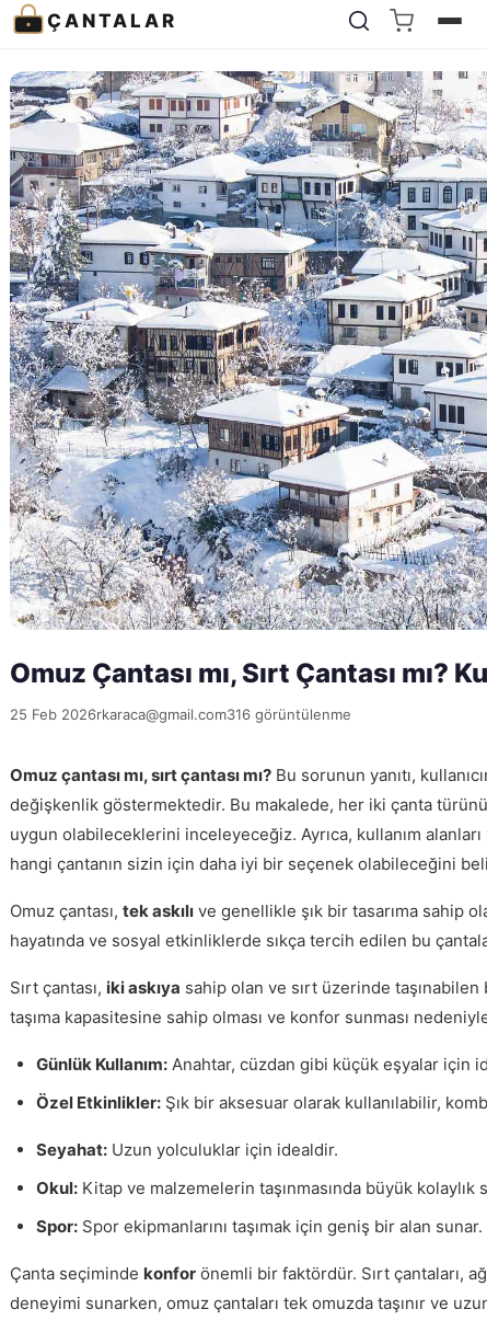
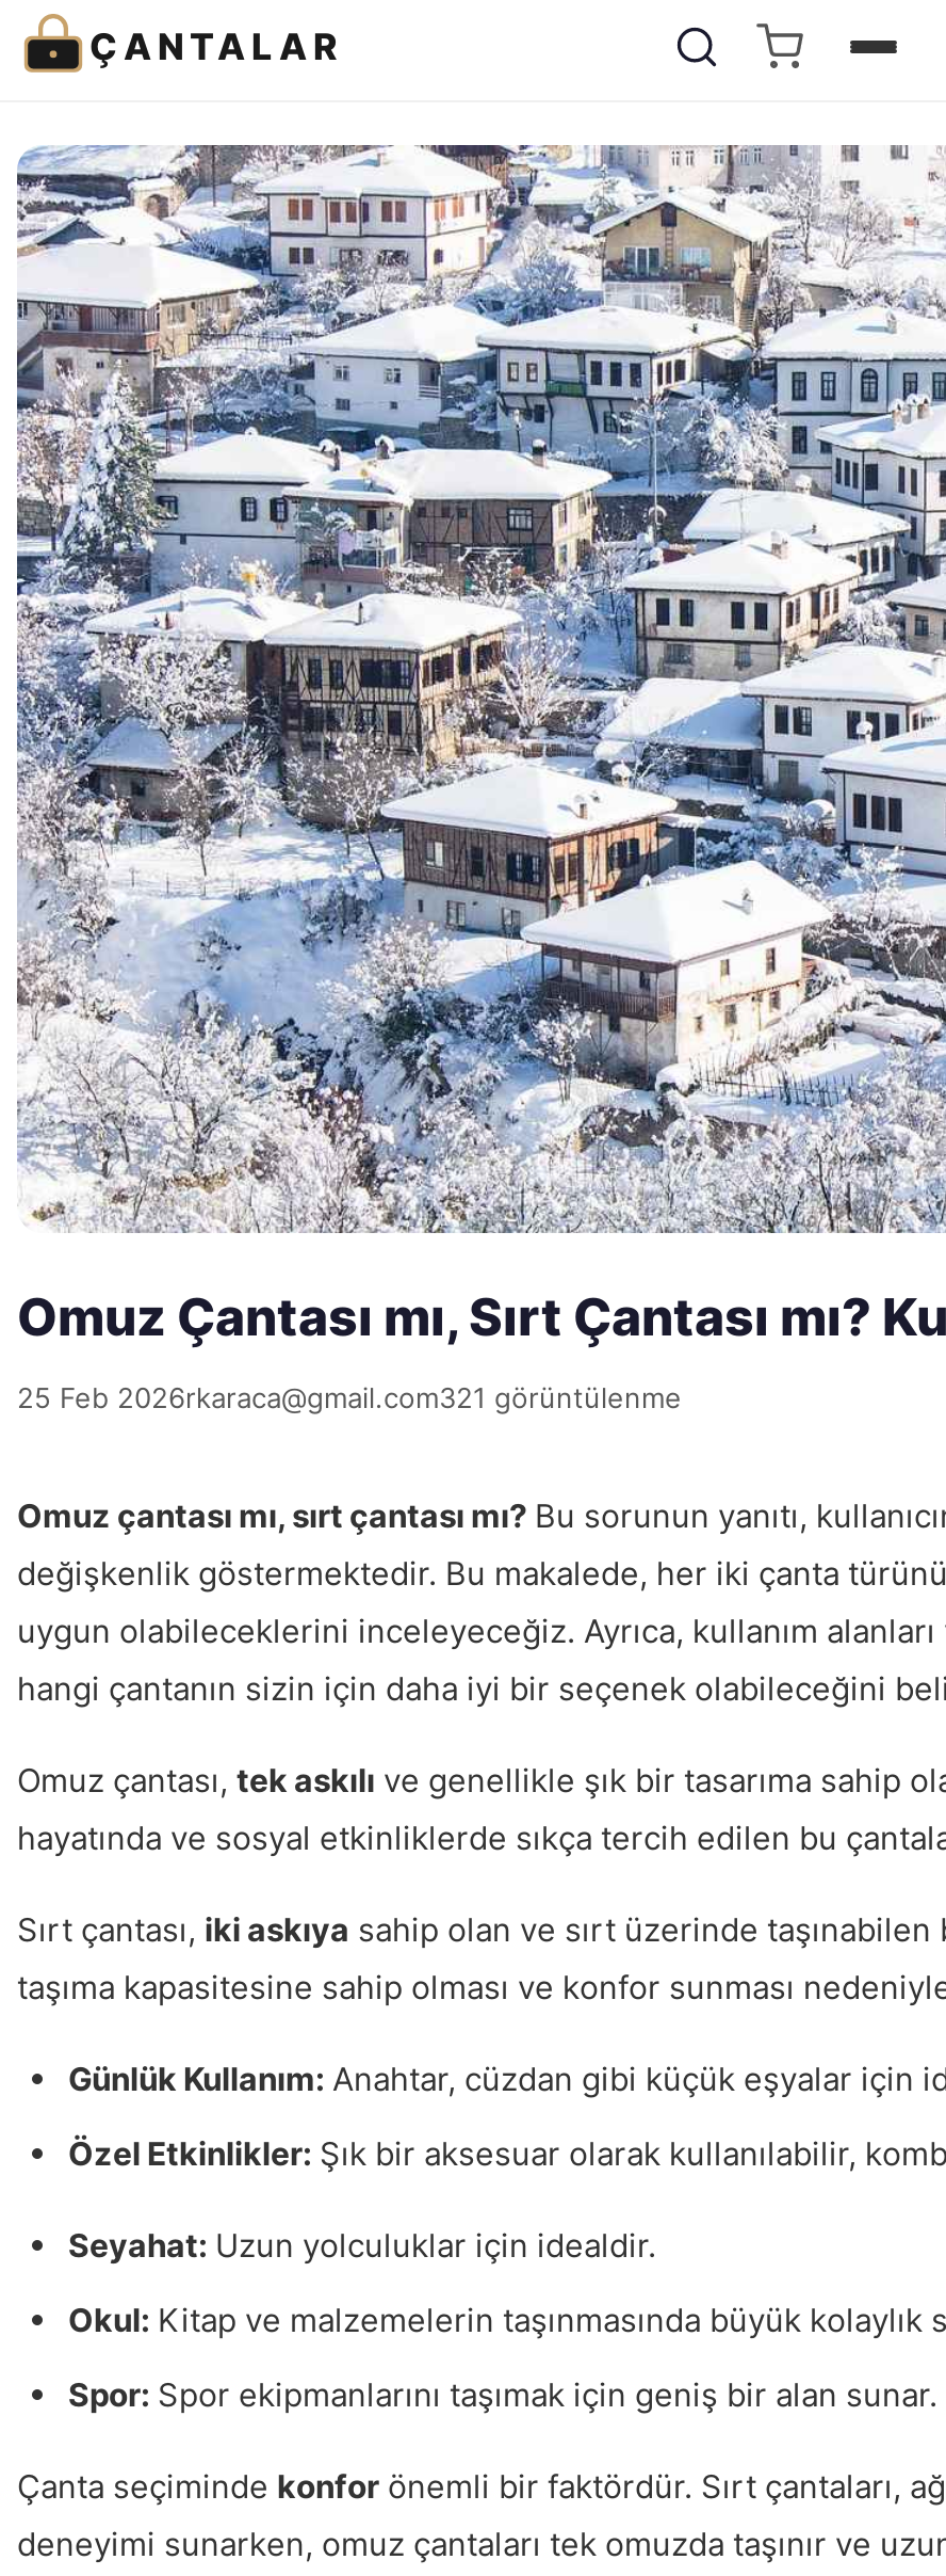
[10,705,351,723] 25 Feb 2026rkaraca@gmail.com316 görüntülenme -> [17,1380,682,1414] 25 Feb 2026rkaraca@gmail.com321 görüntülenme

